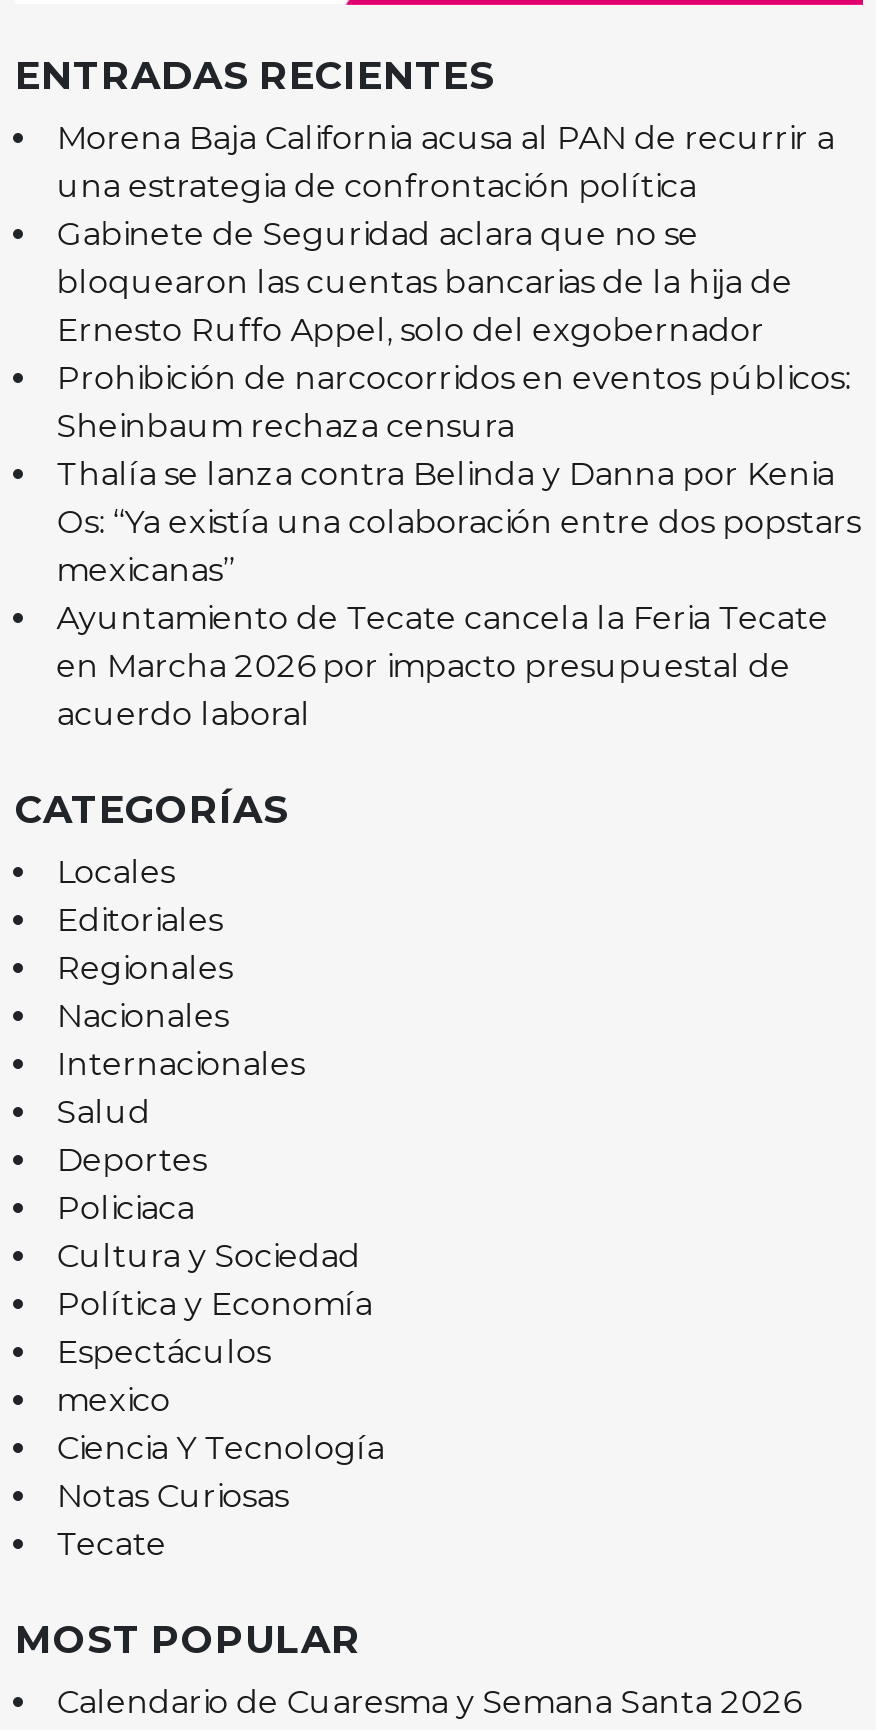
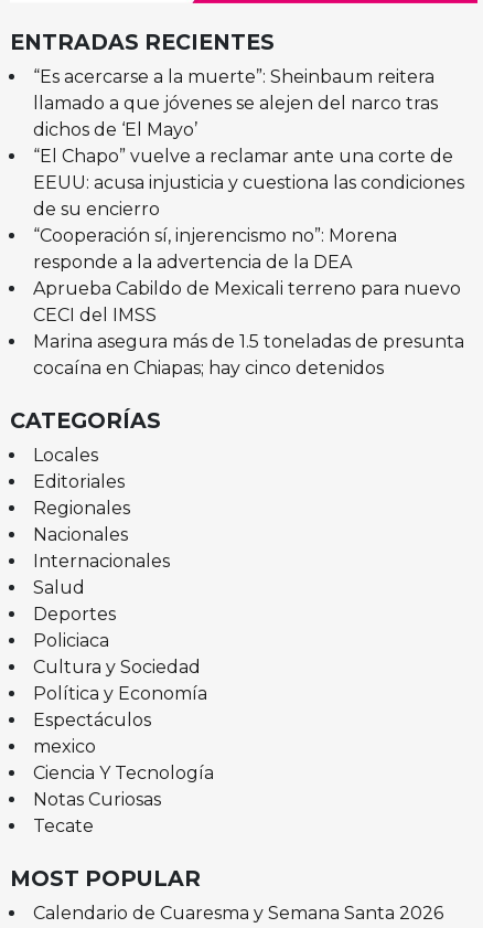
[57,119,861,733] Morena Baja California acusa al PAN de recurrir a | una estrategia de confrontación política | Gabinete de Seguridad aclara que no se | bloquearon las cuentas bancarias de la hija de | Ernesto Ruffo Appel, solo del exgobernador | Prohibición de narcocorridos en eventos públicos: | Sheinbaum rechaza censura | Thalía se lanza contra Belinda y Danna por Kenia | Os: “Ya existía una colaboración entre dos popstars | mexicanas” | Ayuntamiento de Tecate cancela la Feria Tecate | en Marcha 2026 por impacto presupuestal de | acuerdo laboral -> [33,66,464,378] “Es acercarse a la muerte”: Sheinbaum reitera | llamado a que jóvenes se alejen del narco tras | dichos de ‘El Mayo’ | “El Chapo” vuelve a reclamar ante una corte de | EEUU: acusa injusticia y cuestiona las condiciones | de su encierro | “Cooperación sí, injerencismo no”: Morena | responde a la advertencia de la DEA | Aprueba Cabildo de Mexicali terreno para nuevo | CECI del IMSS | Marina asegura más de 1.5 toneladas de presunta | cocaína en Chiapas; hay cinco detenidos

